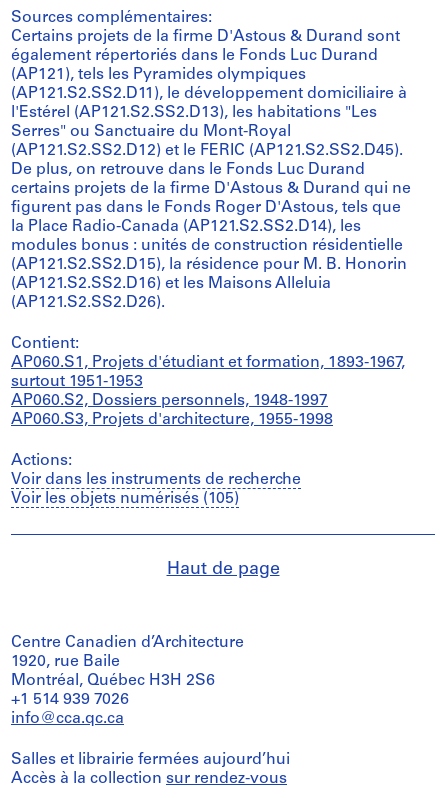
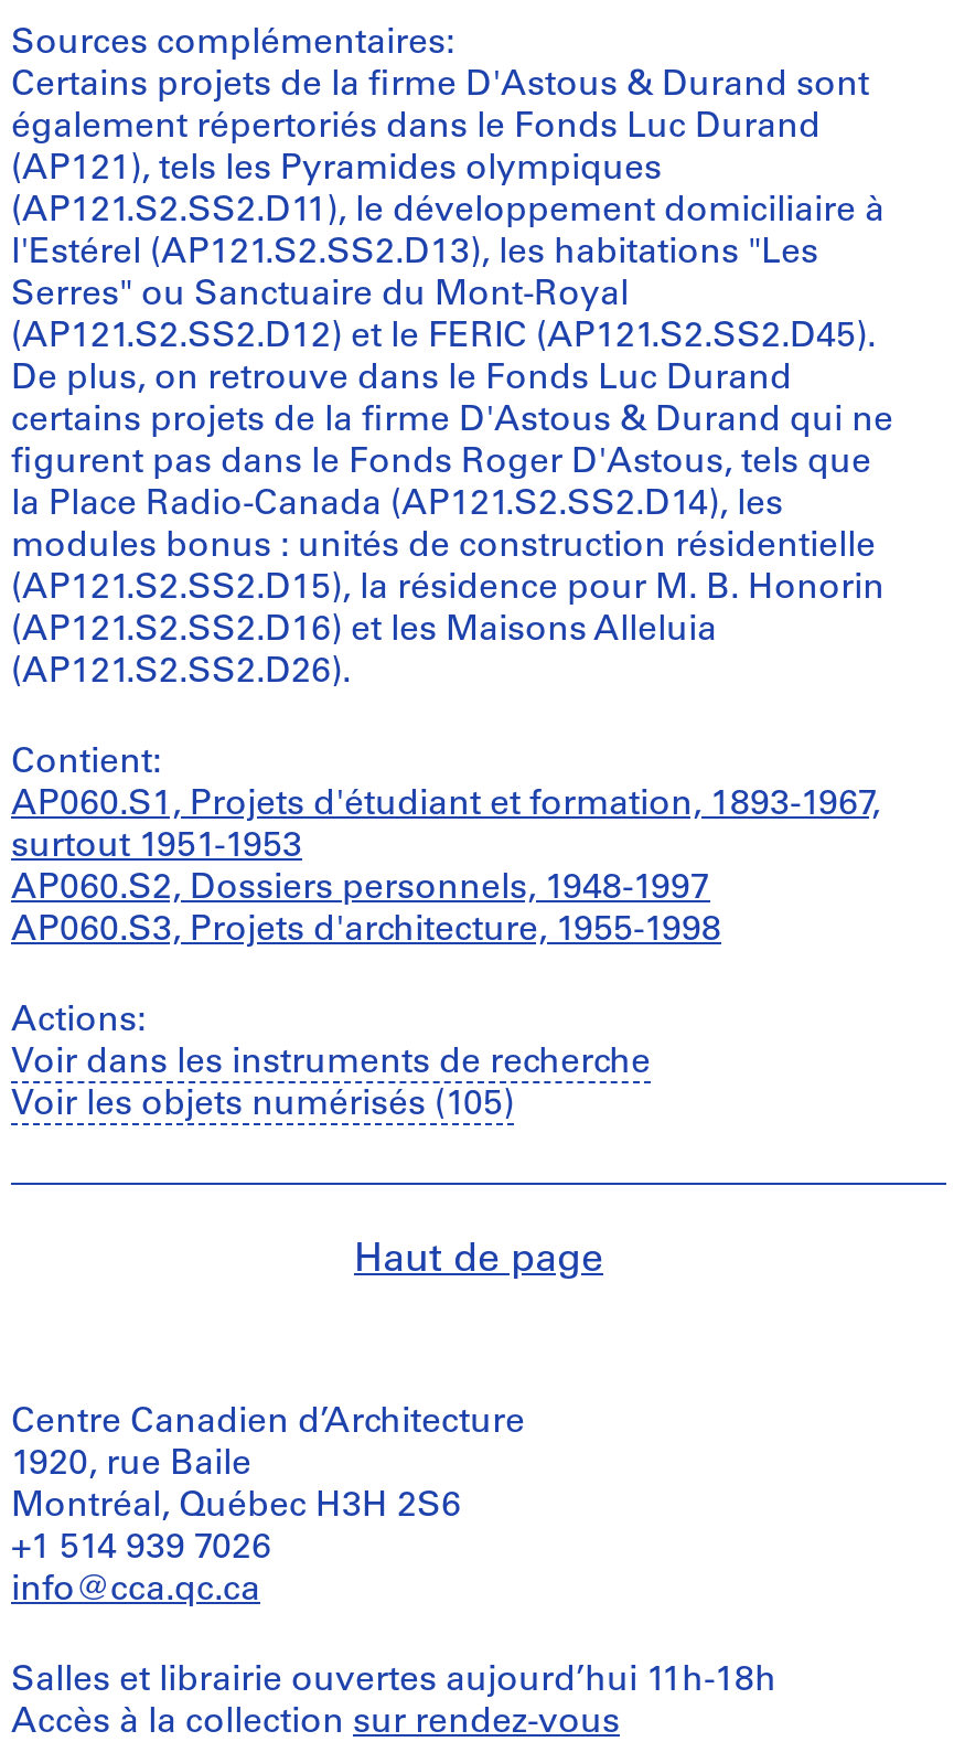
[11,752,290,768] Salles et librairie fermées aujourd’hui -> [11,1664,776,1699] Salles et librairie ouvertes aujourd’hui 11h-18h

